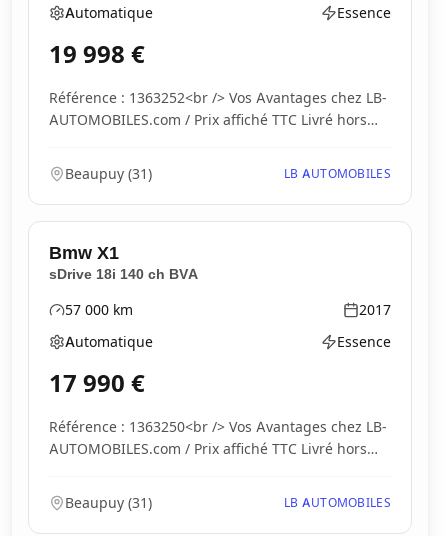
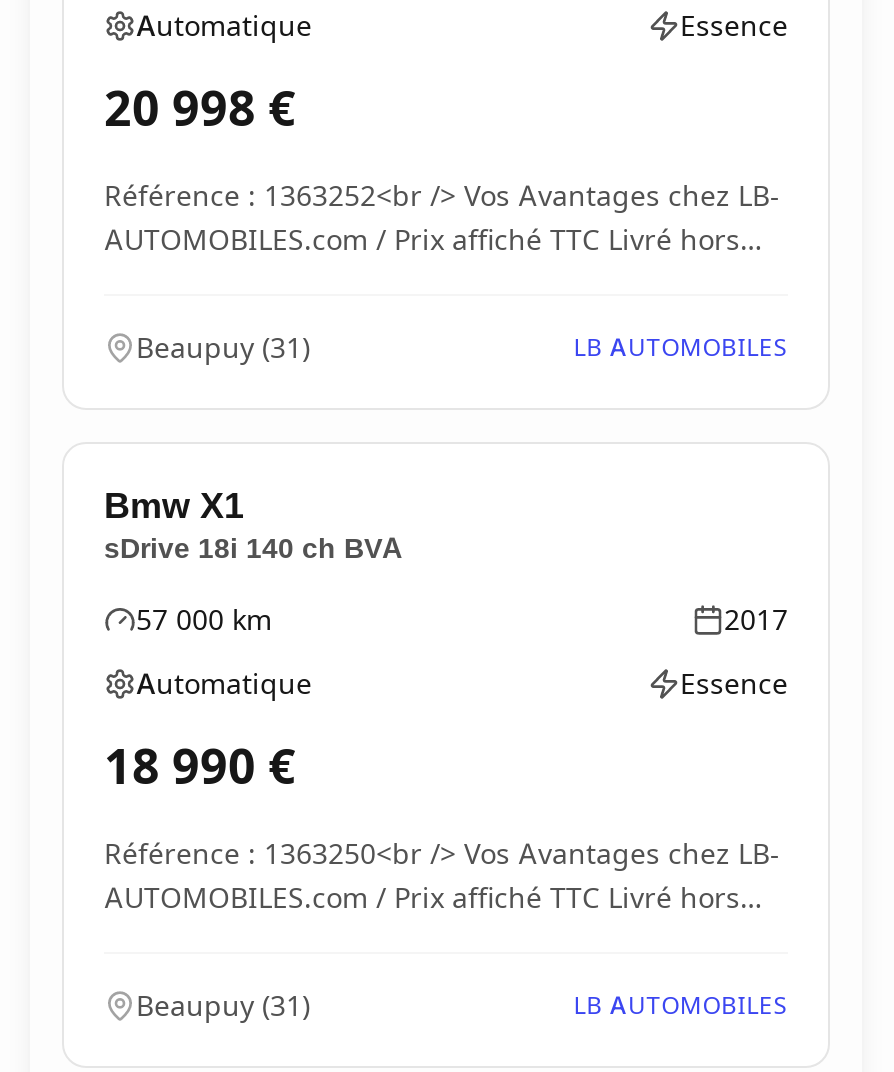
[49,40,145,69] 19 998 € -> [104,80,296,138] 20 998 €
[49,369,145,398] 17 990 € -> [104,738,296,796] 18 990 €

